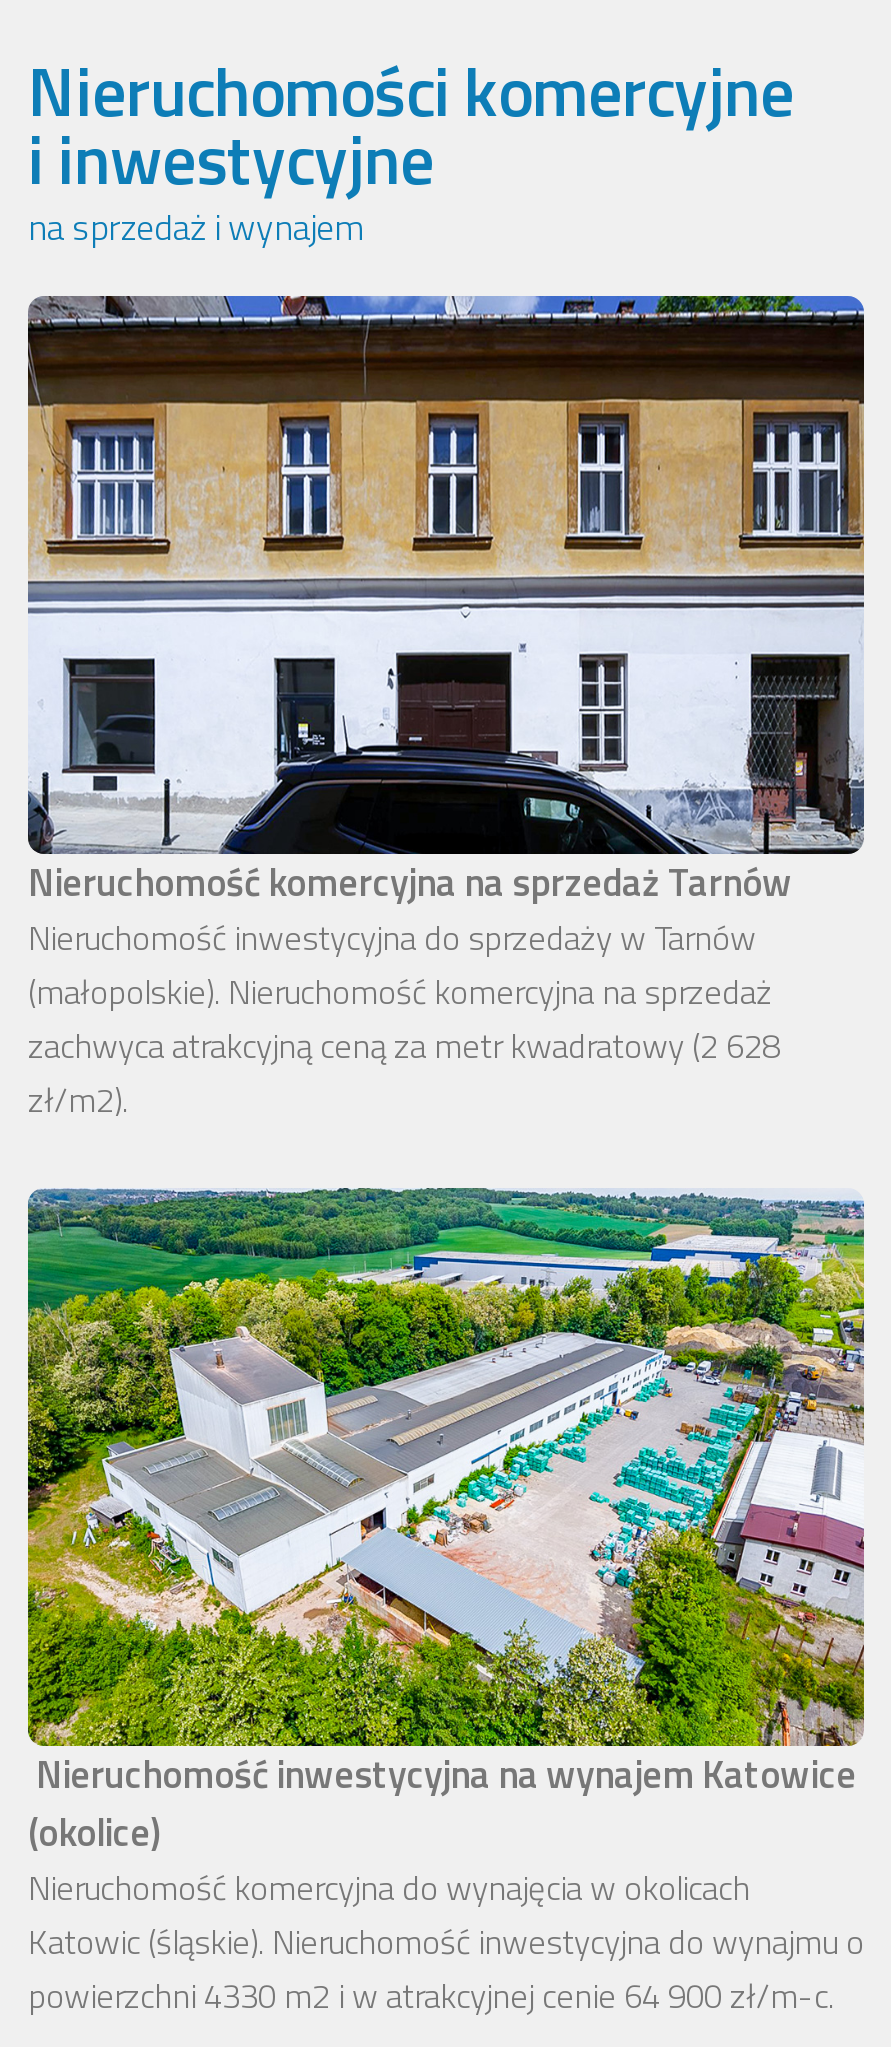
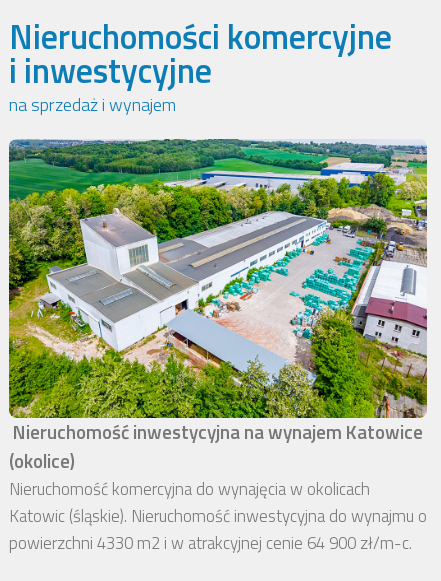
[26,294,866,1126] [image] | Nieruchomość komercyjna na sprzedaż Tarnów | Nieruchomość inwestycyjna do sprzedaży w Tarnów | (małopolskie). Nieruchomość komercyjna na sprzedaż | zachwyca atrakcyjną ceną za metr kwadratowy (2 628 | zł/m2). -> none

